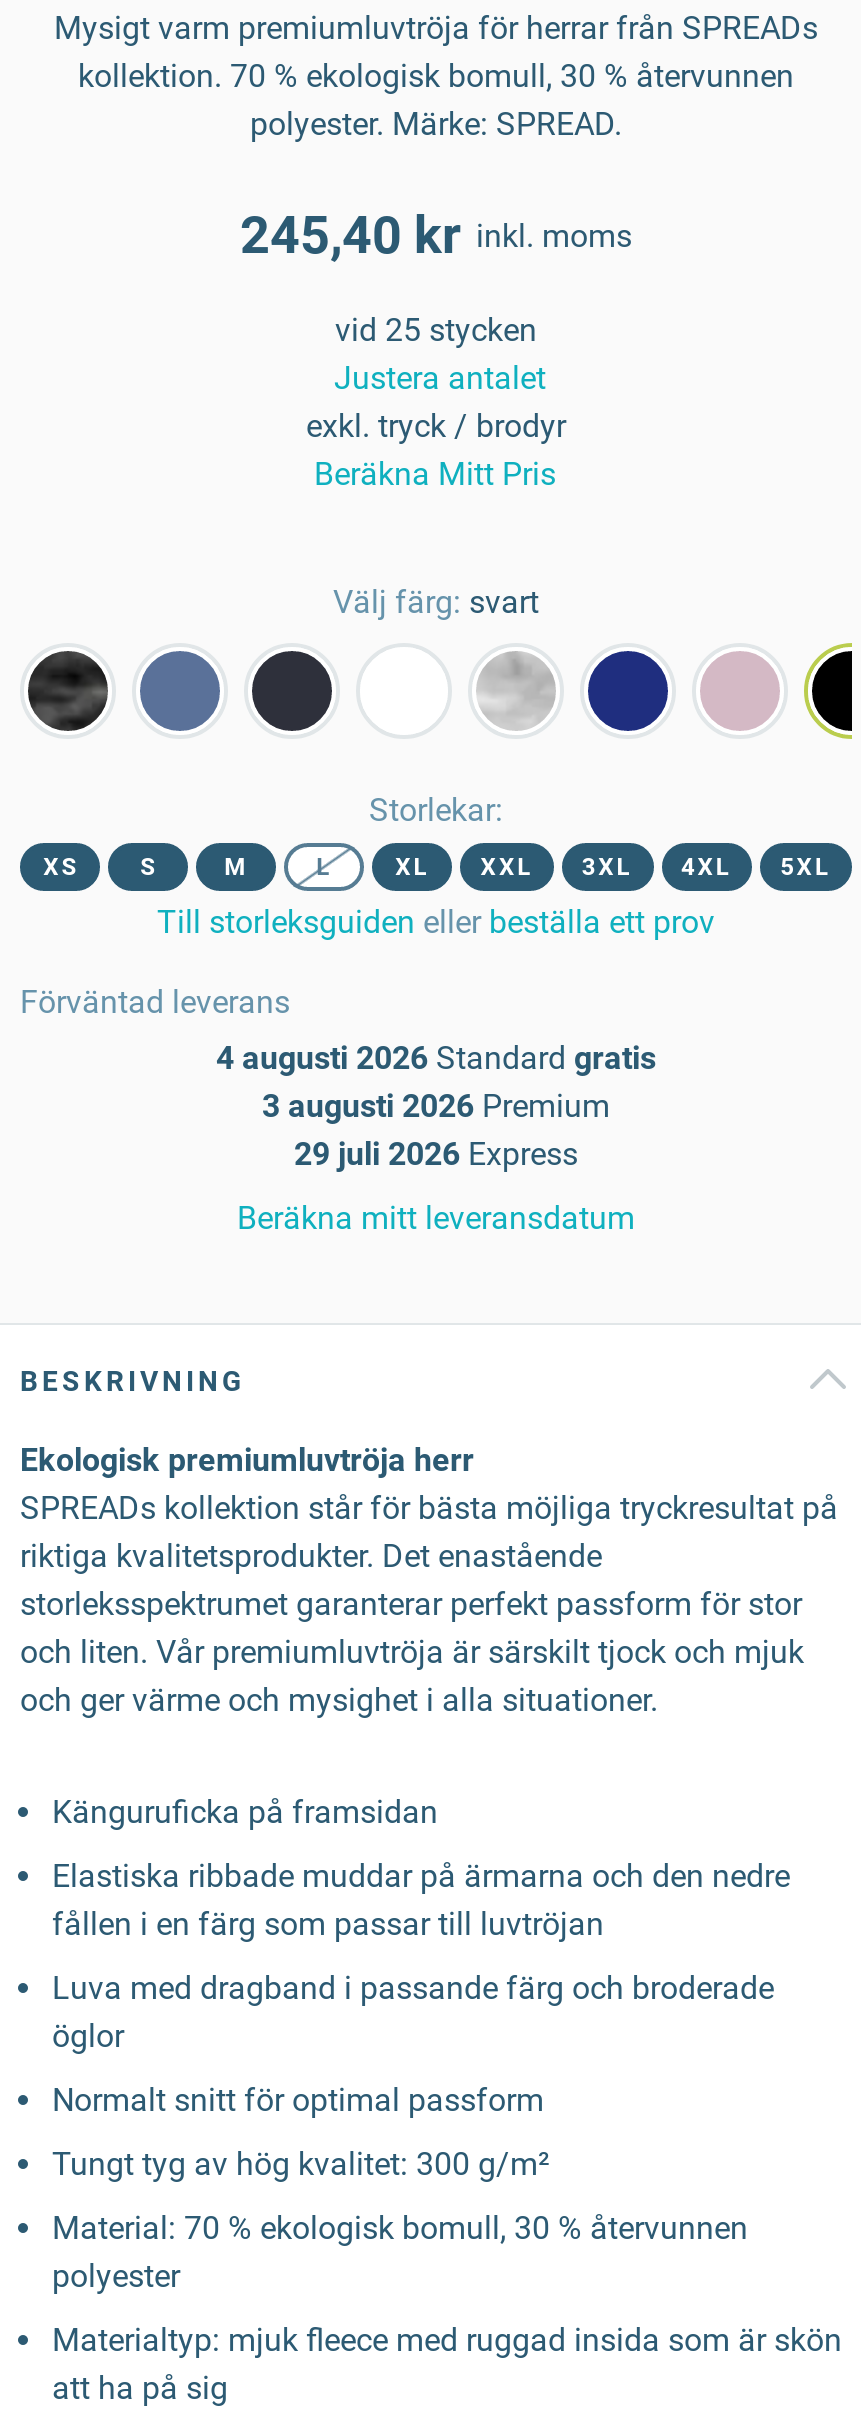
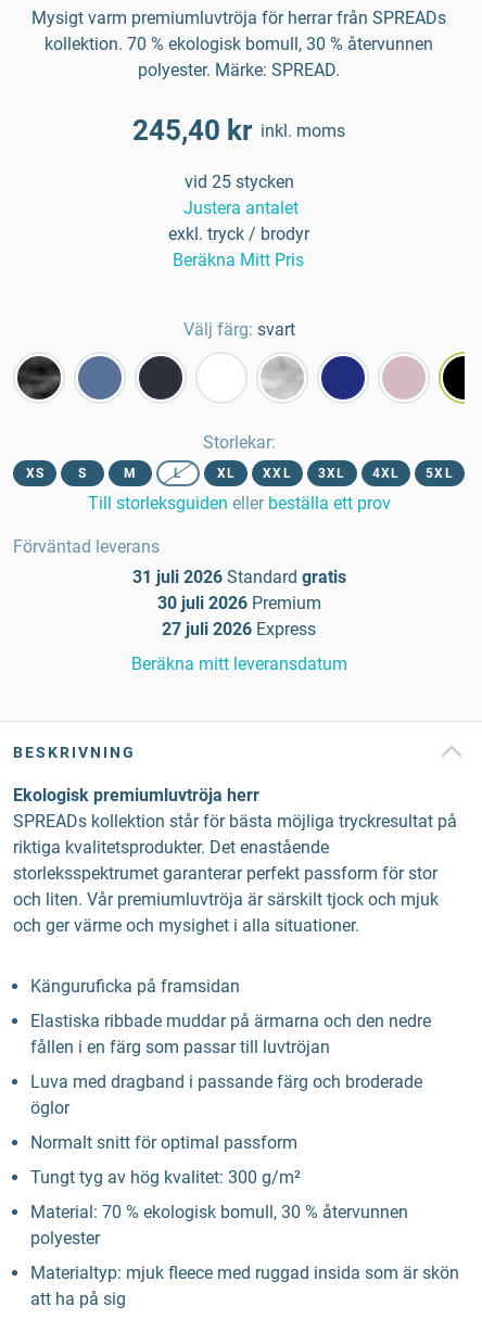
[216,1039,656,1077] 4 augusti 2026 Standard gratis -> [132,567,346,587] 31 juli 2026 Standard gratis
[262,1087,610,1125] 3 augusti 2026 Premium -> [157,593,321,613] 30 juli 2026 Premium
[294,1135,578,1173] 29 juli 2026 Express -> [162,619,316,639] 27 juli 2026 Express

